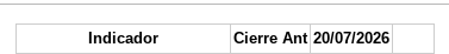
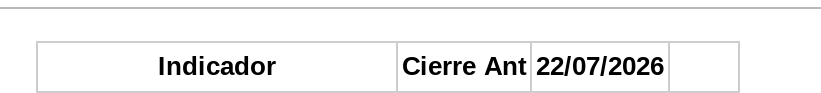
[233,30,389,47] Cierre Ant 20/07/2026 -> [402,52,664,82] Cierre Ant 22/07/2026

